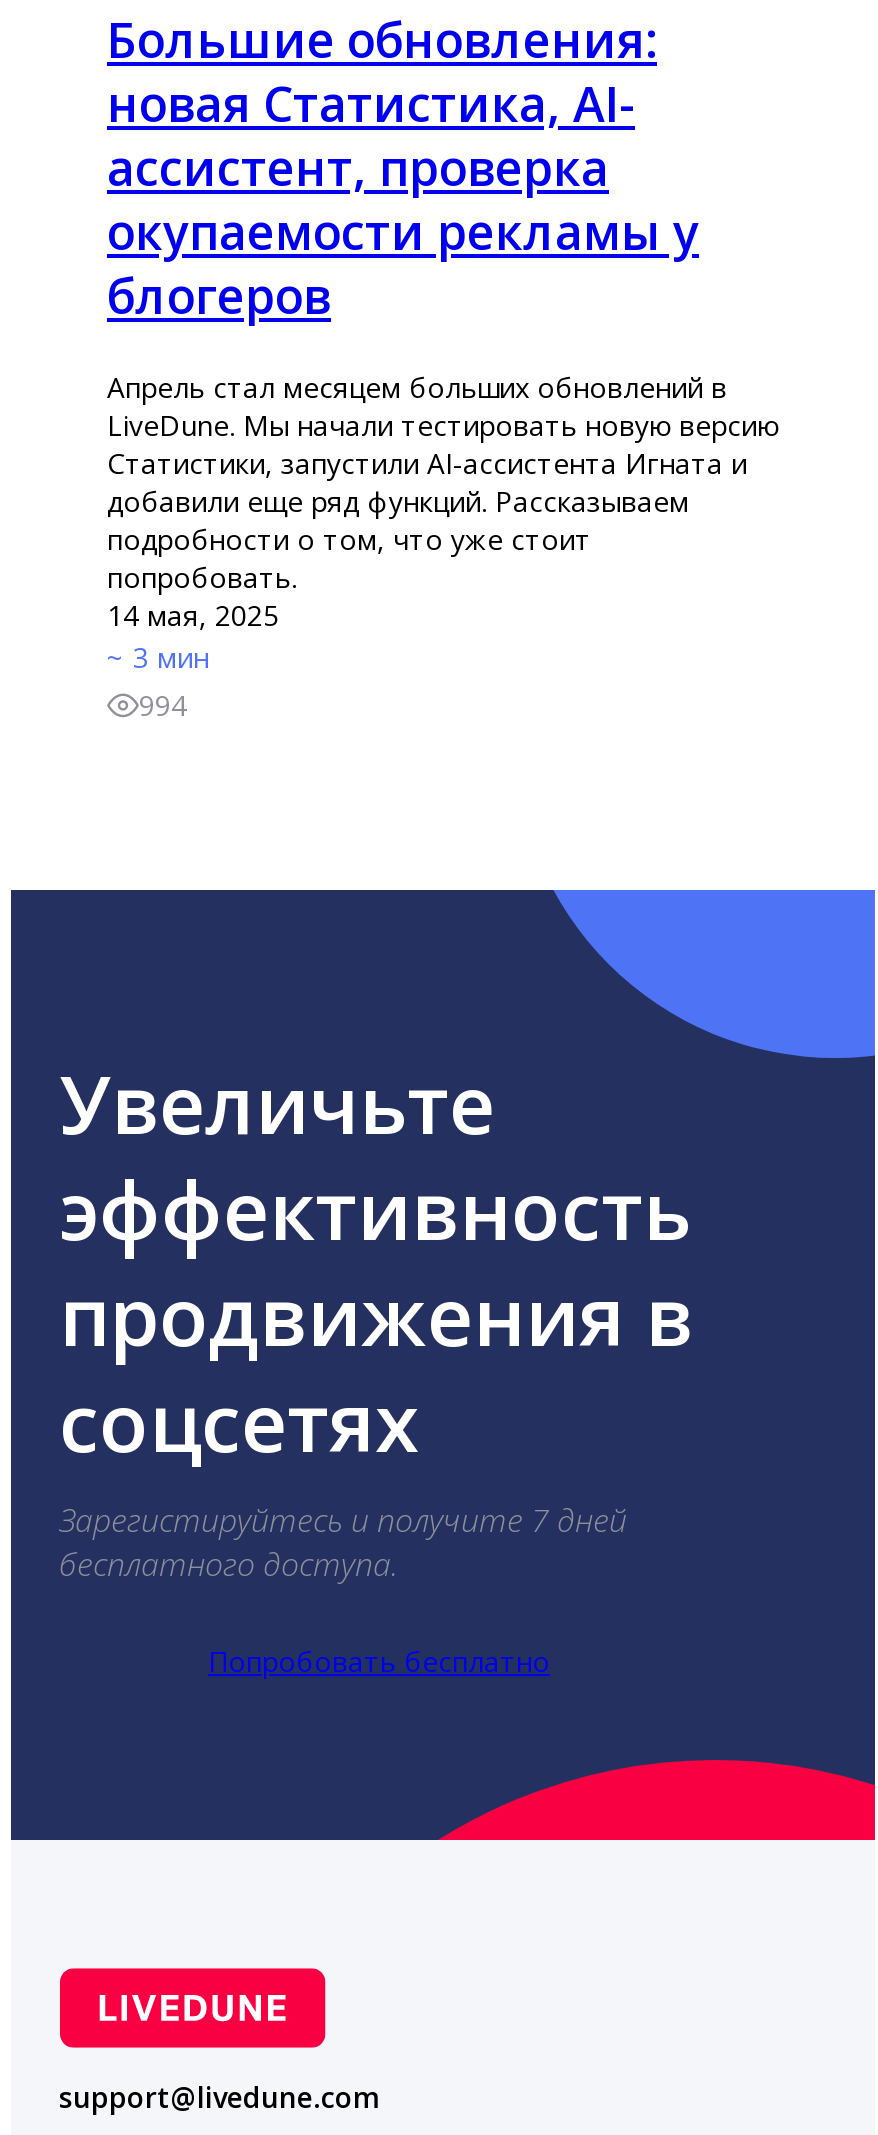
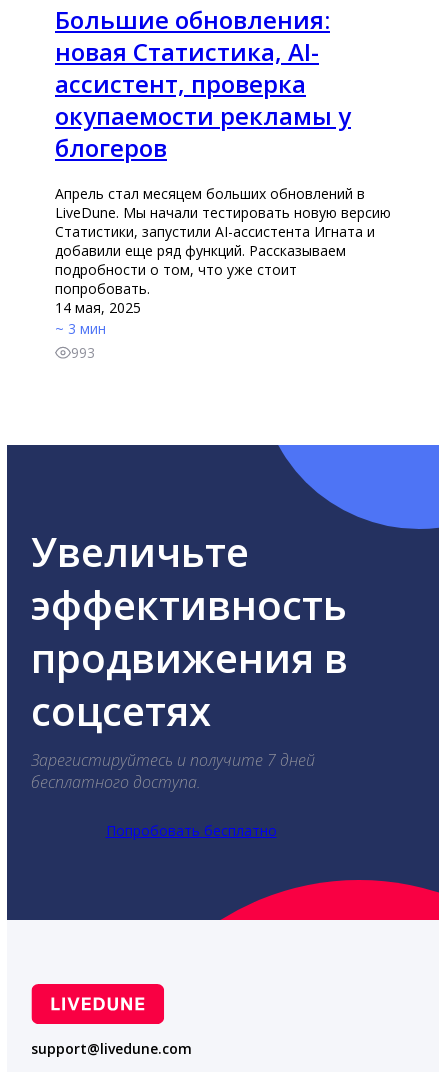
[139,685,187,723] 994 -> [71,343,95,362] 993

